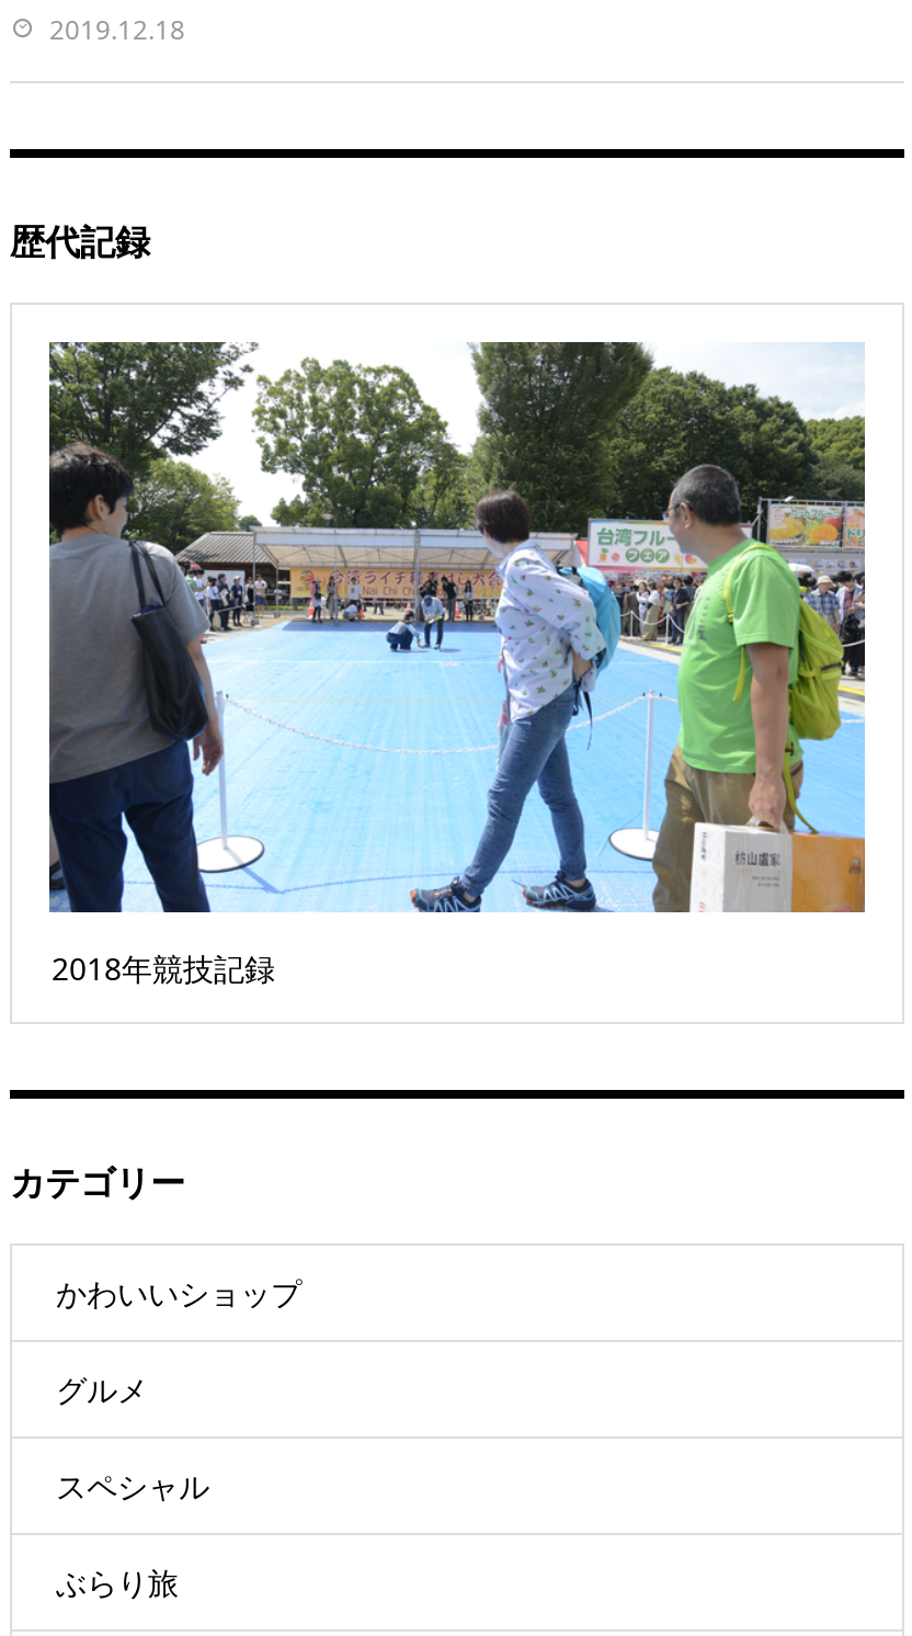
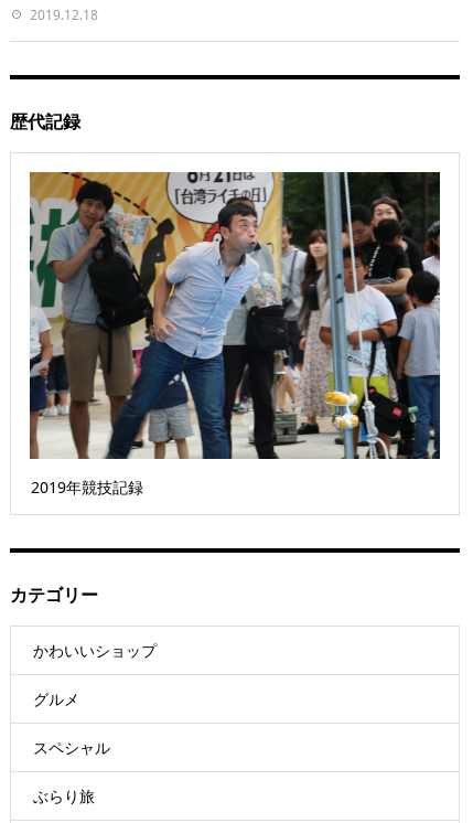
[47,340,867,989] [image] | 2018年競技記録 -> [29,171,441,497] [image] | 2019年競技記録

